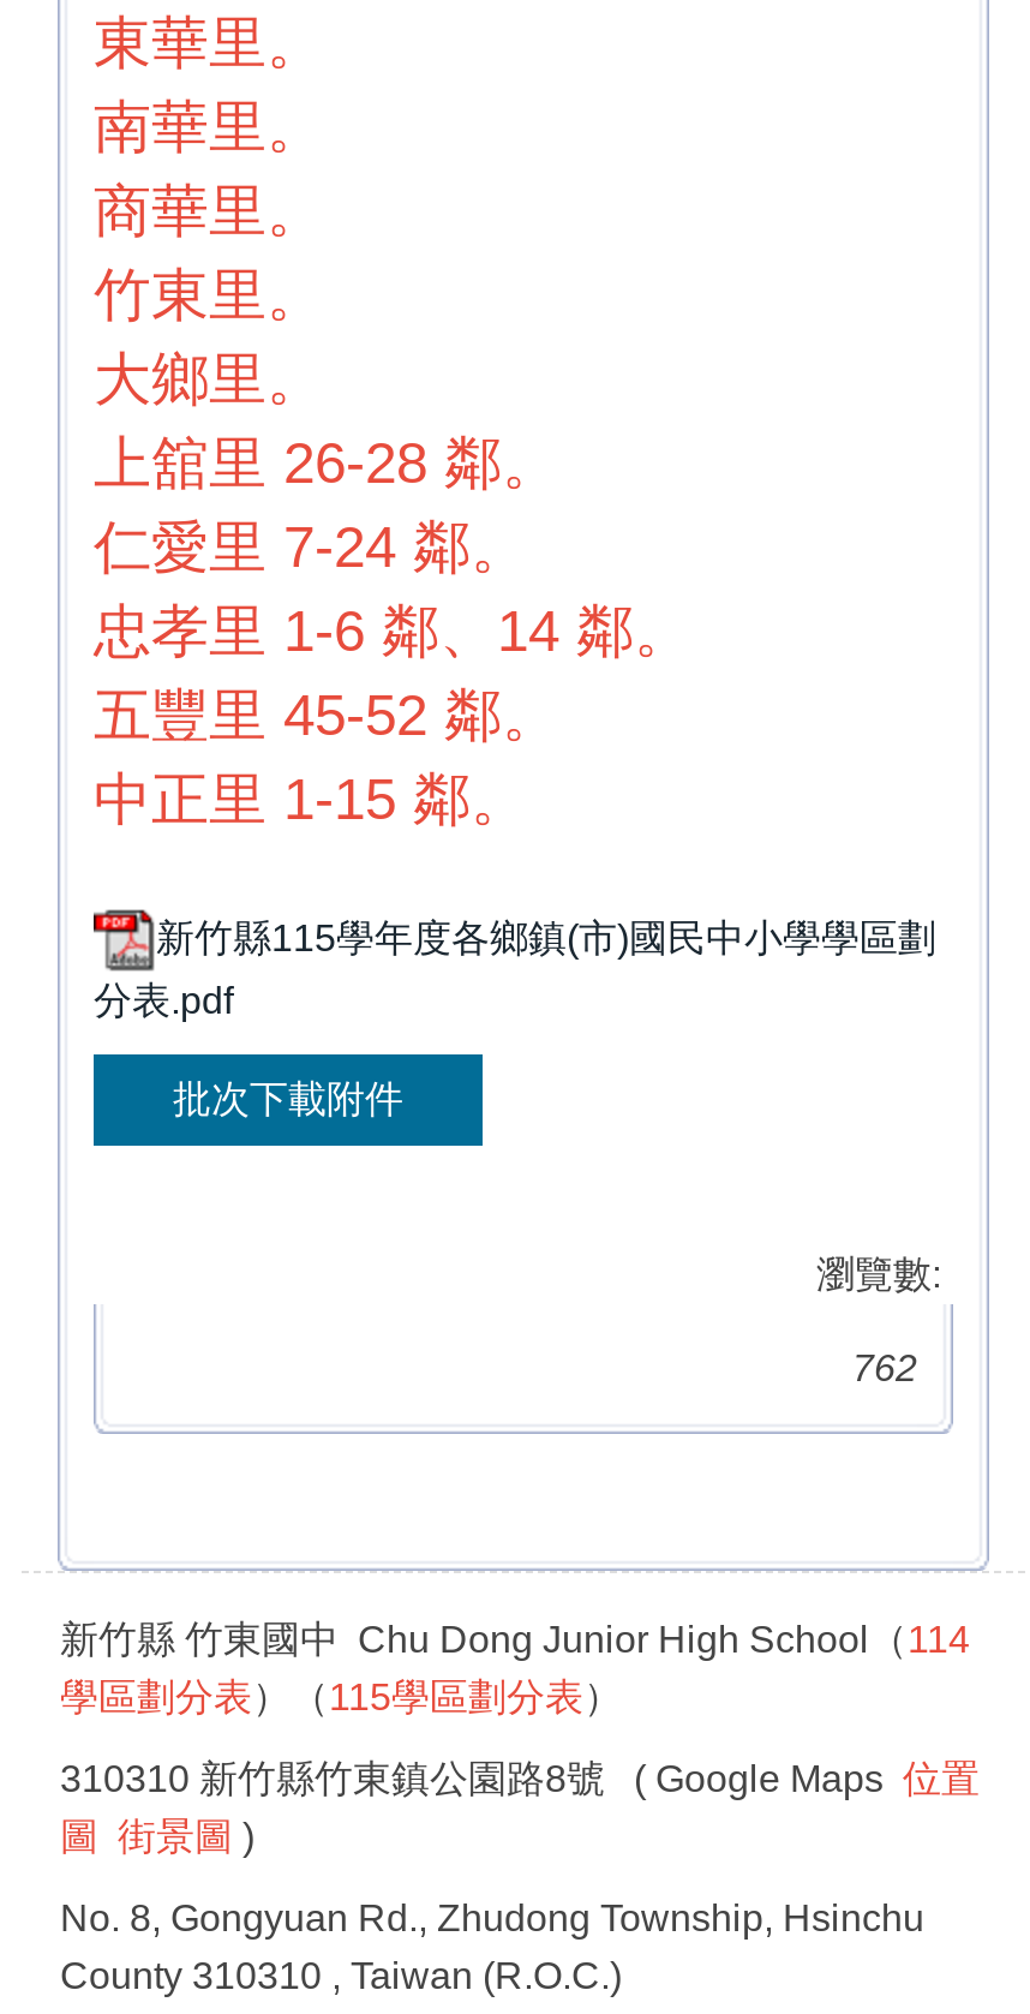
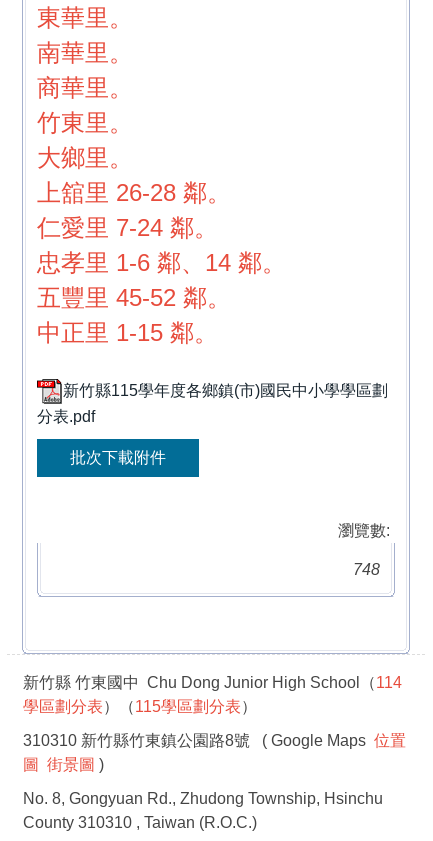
[852,1347,917,1388] 762 -> [353,561,380,578] 748

